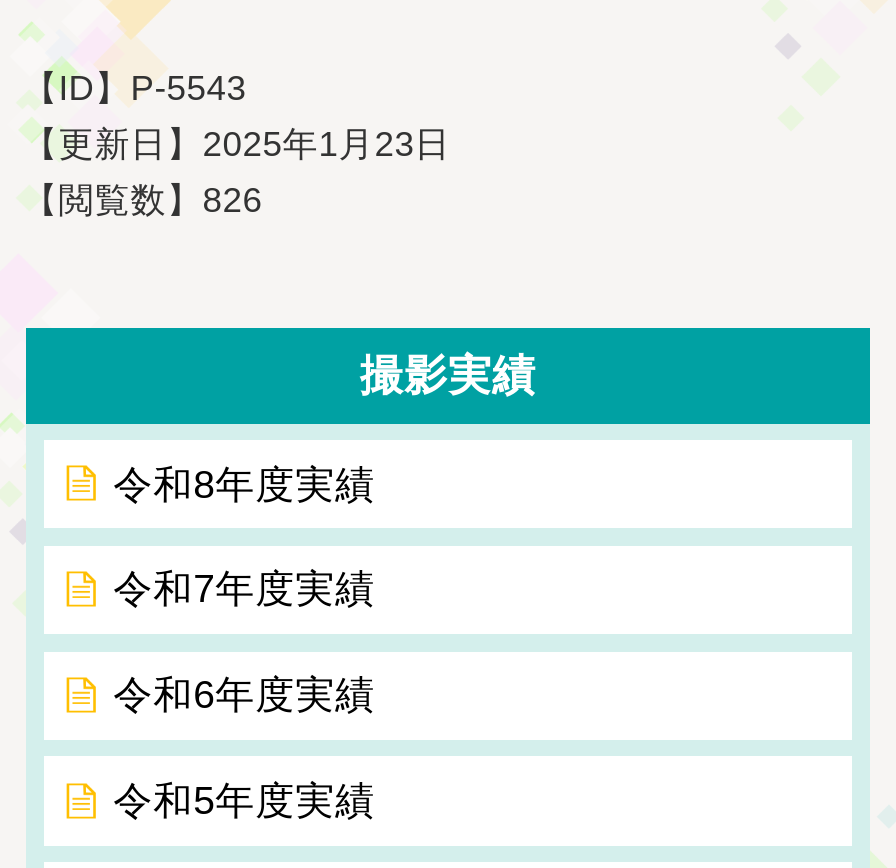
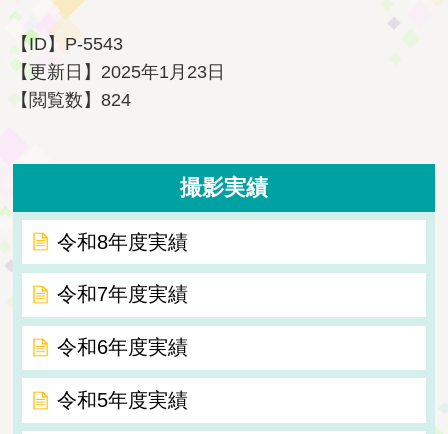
[22,179,262,219] 【閲覧数】826 -> [11,90,131,110] 【閲覧数】824

